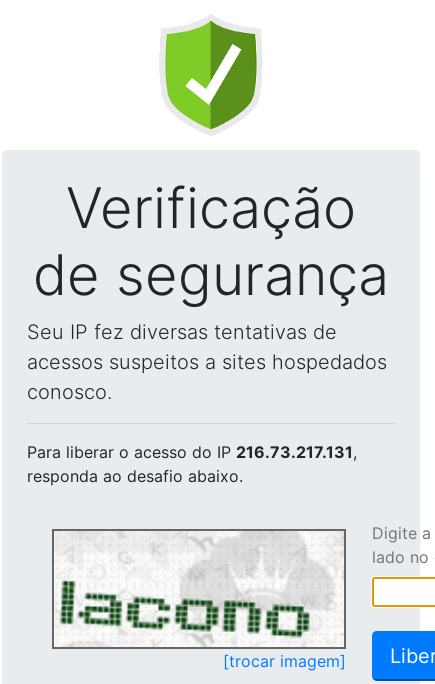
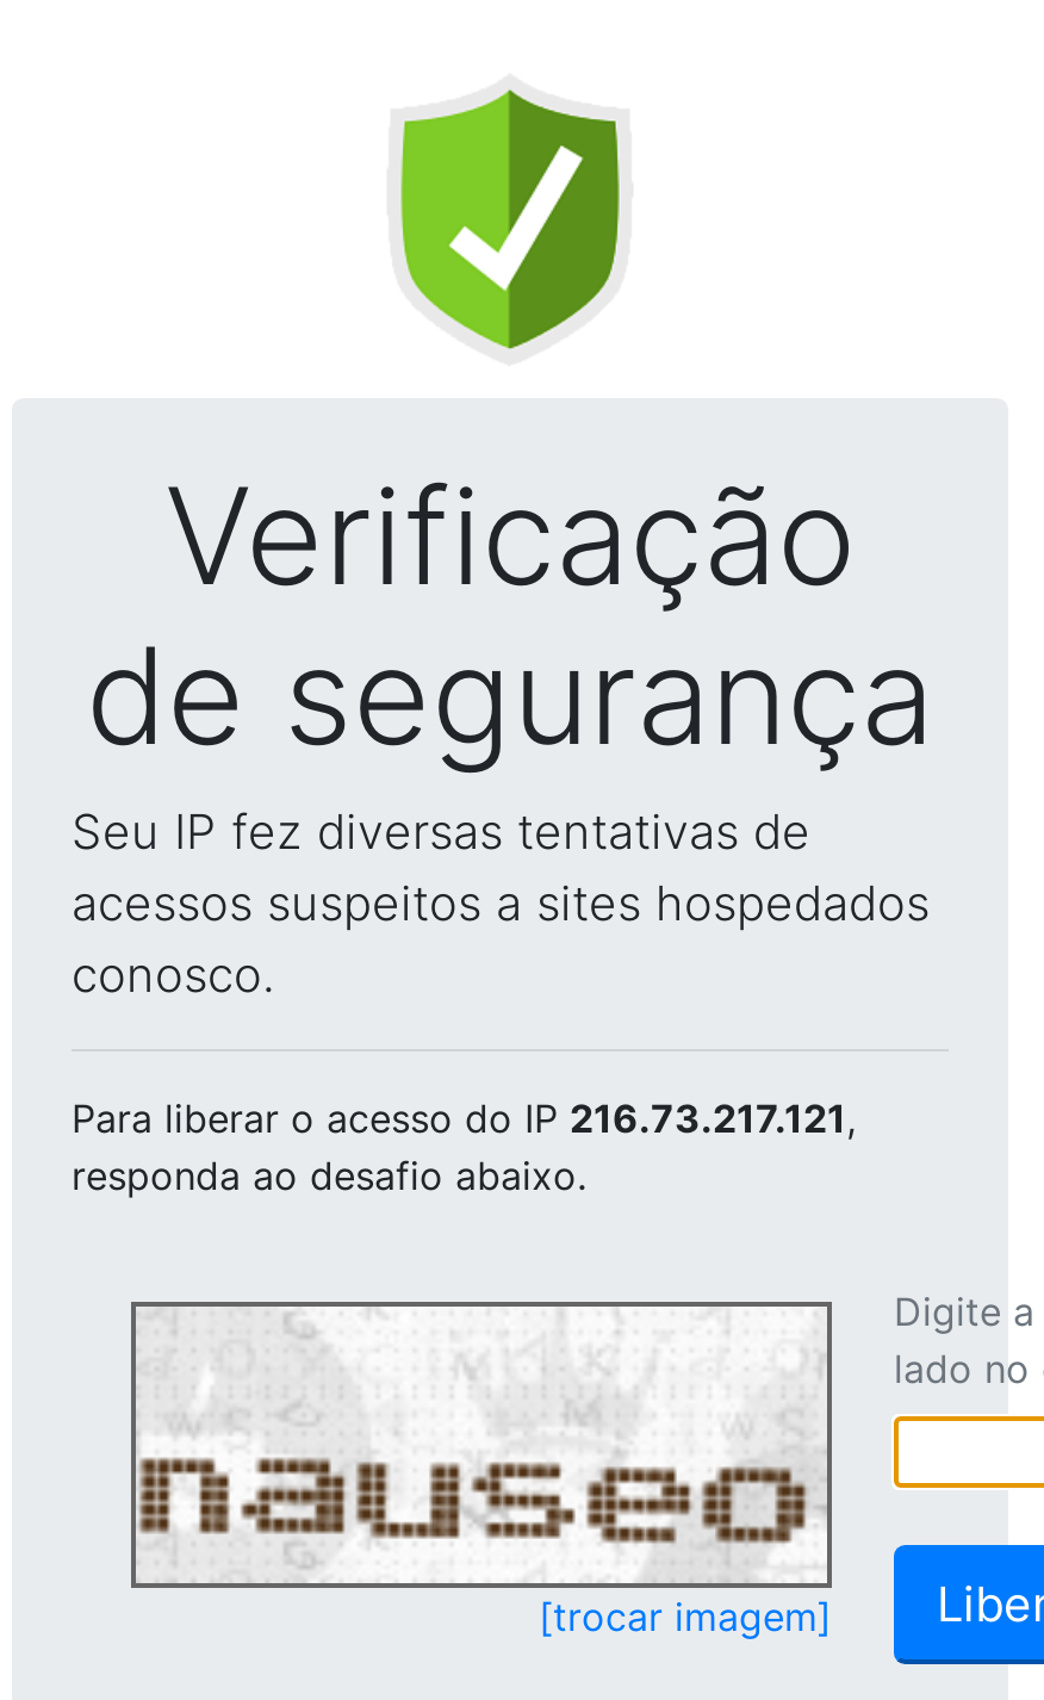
[27,442,357,462] Para liberar o acesso do IP 216.73.217.131, -> [72,1094,856,1142] Para liberar o acesso do IP 216.73.217.121,
[54,534,343,644] [image] -> [138,1311,822,1578] [image]

